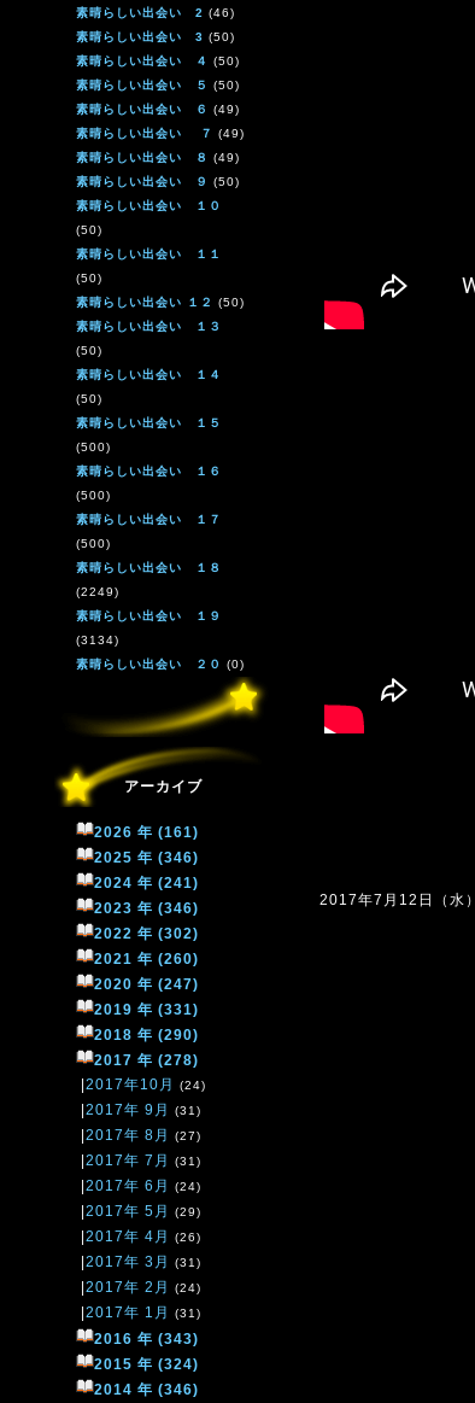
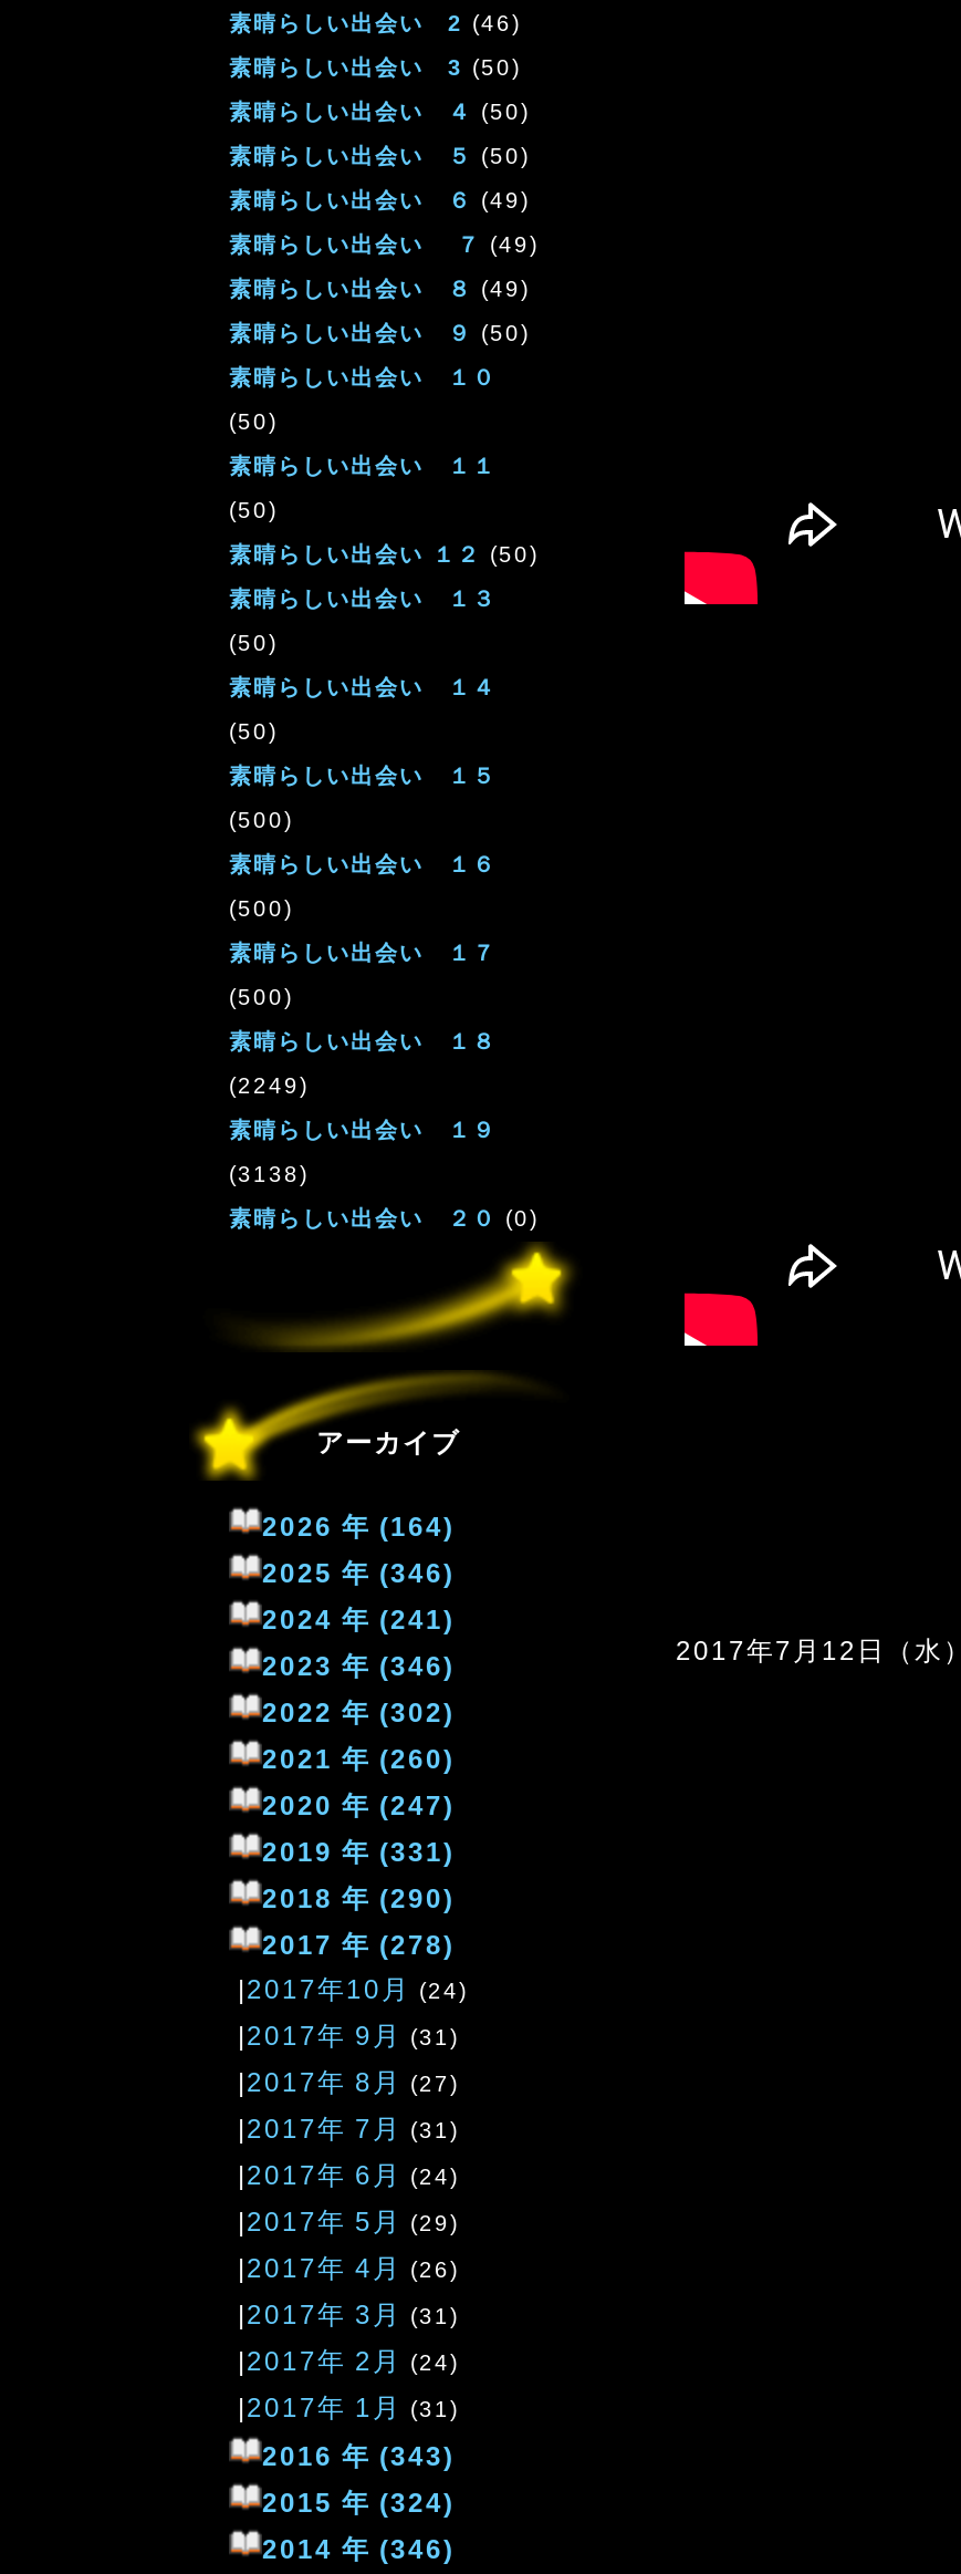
[76,633,119,647] (3134) -> [229,1162,309,1186] (3138)
[94,824,199,841] 2026 年 (161) -> [262,1512,455,1543] 2026 年 (164)

